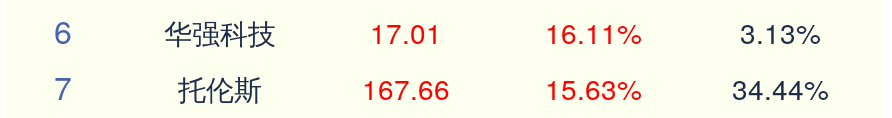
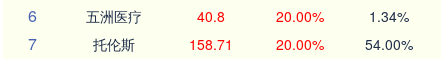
[164,12,820,52] 华强科技 | 17.01 | 16.11% | 3.13% -> [86,6,408,26] 五洲医疗 | 40.8 | 20.00% | 1.34%
[362,68,450,108] 167.66 -> [188,34,232,54] 158.71
[545,68,641,108] 15.63% -> [275,34,323,54] 20.00%
[732,68,828,108] 34.44% -> [364,34,412,54] 54.00%

